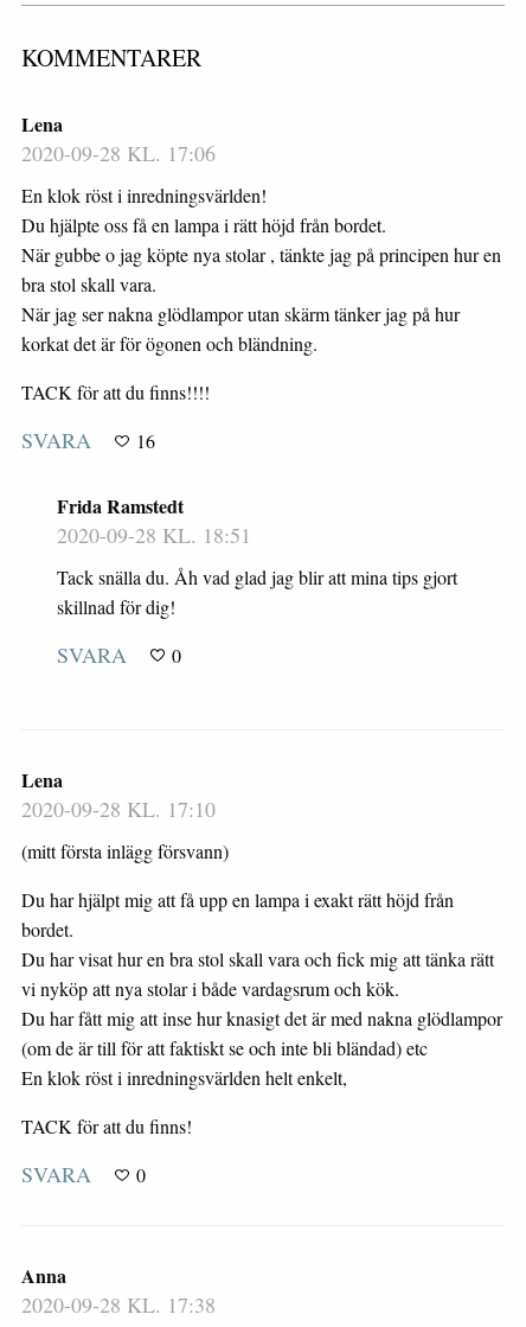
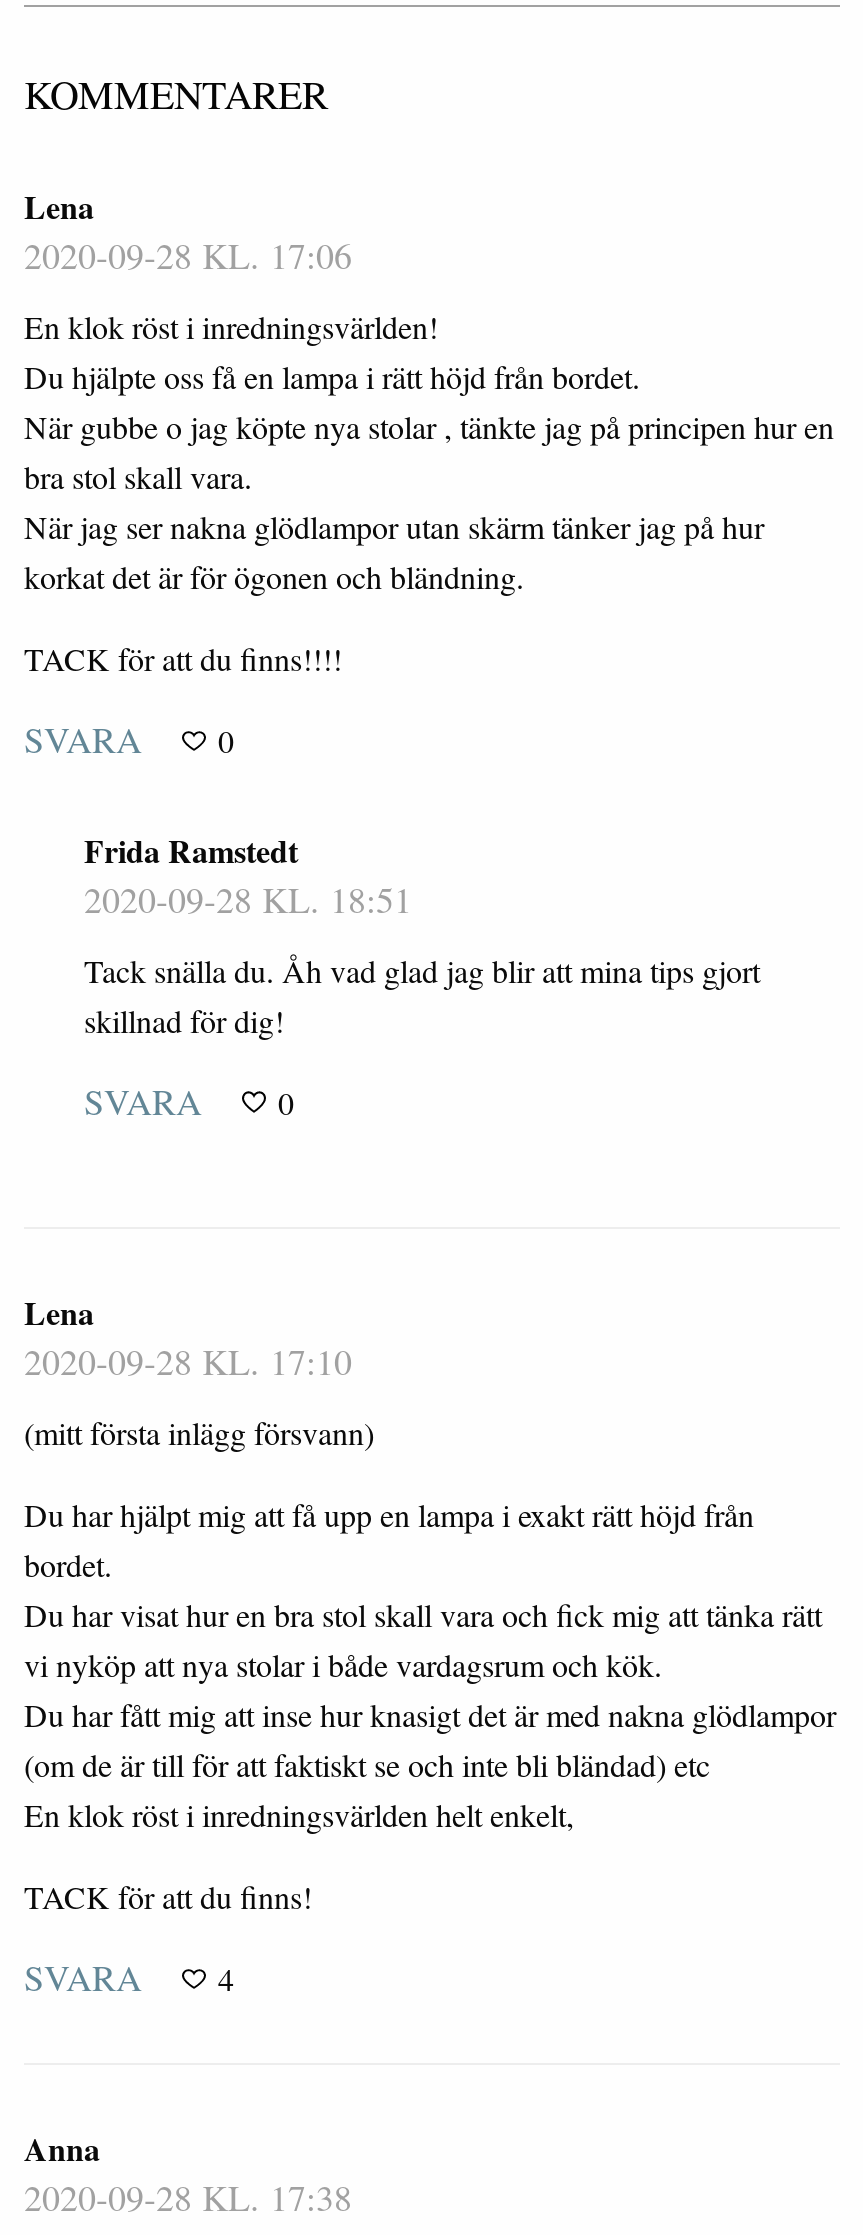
[21,426,155,454] SVARA 16 -> [24,715,234,763] SVARA 0
[21,1160,146,1188] SVARA 0 -> [24,1953,234,2001] SVARA 4

